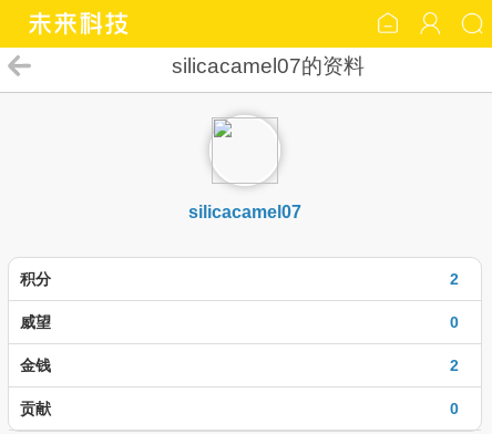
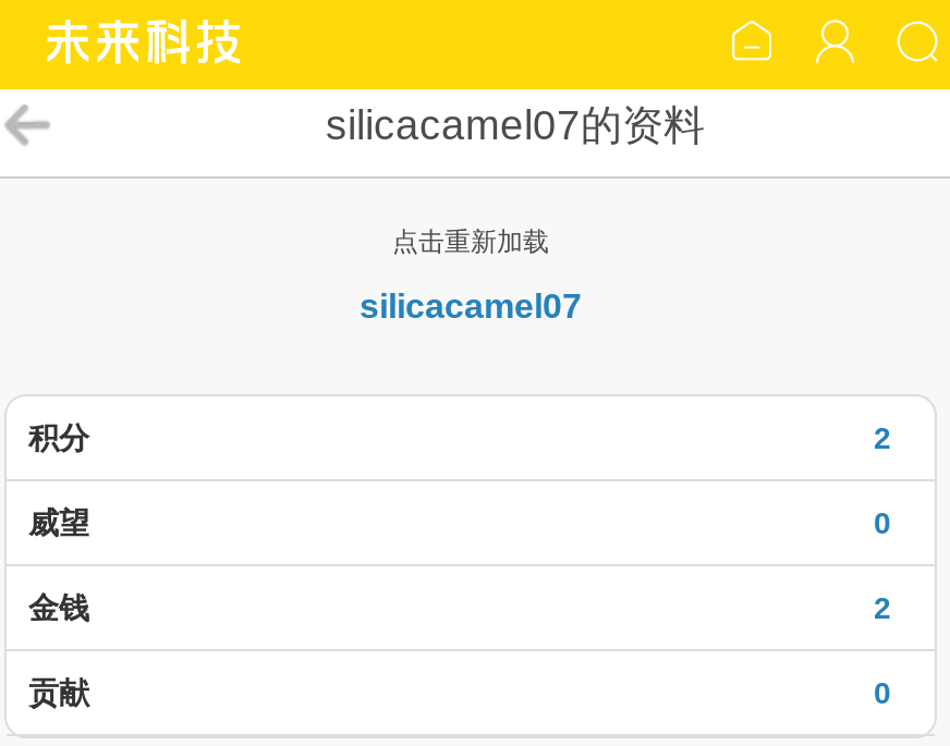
none -> [392,227,549,257] 点击重新加载

